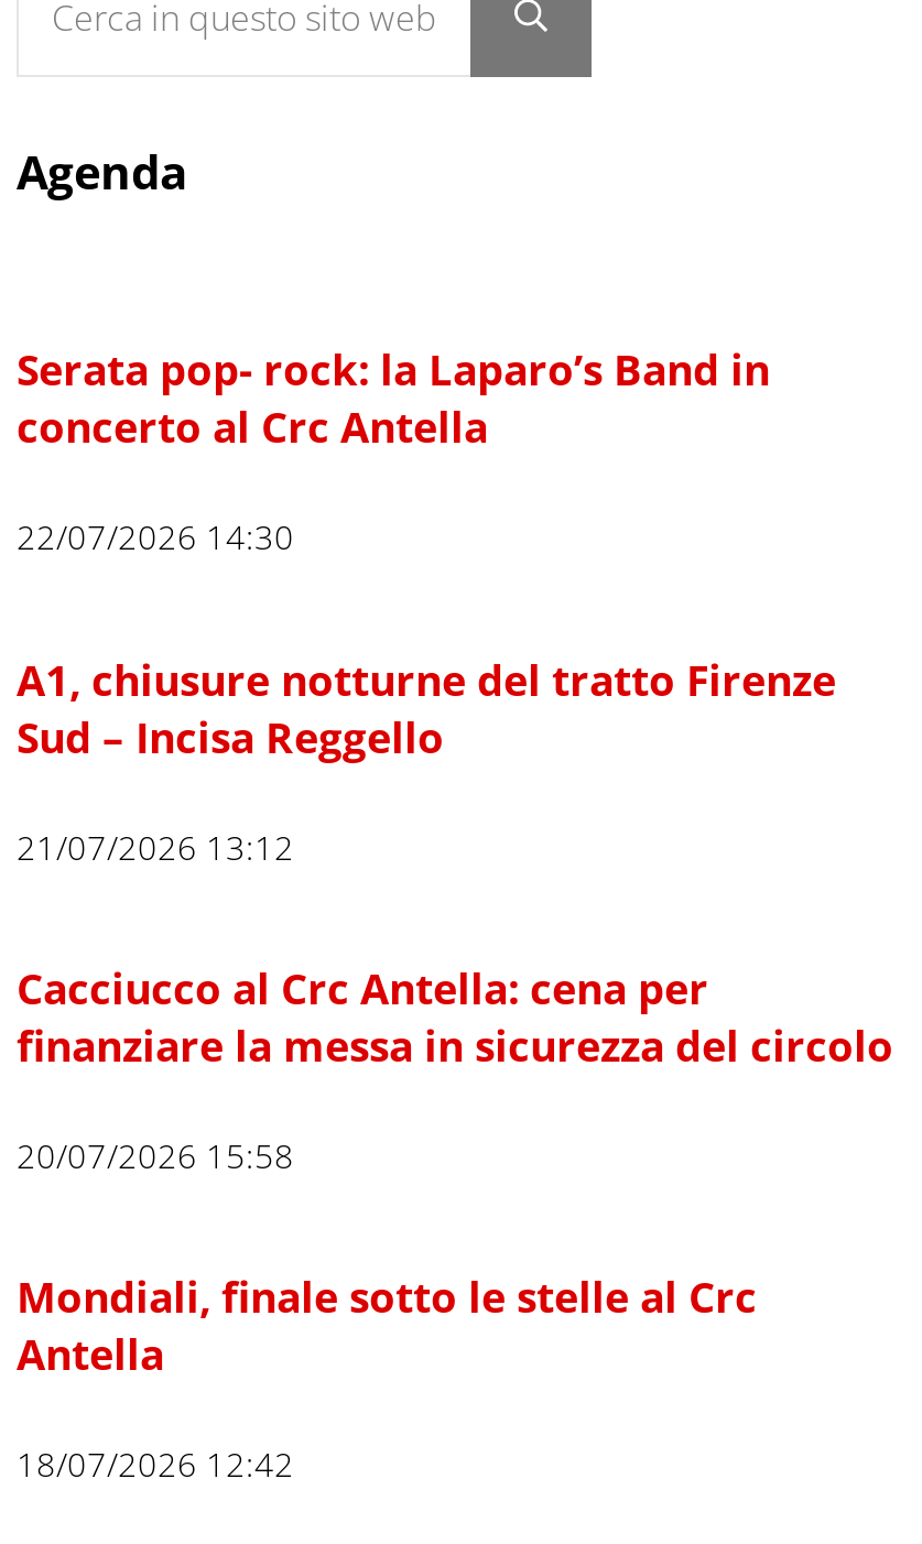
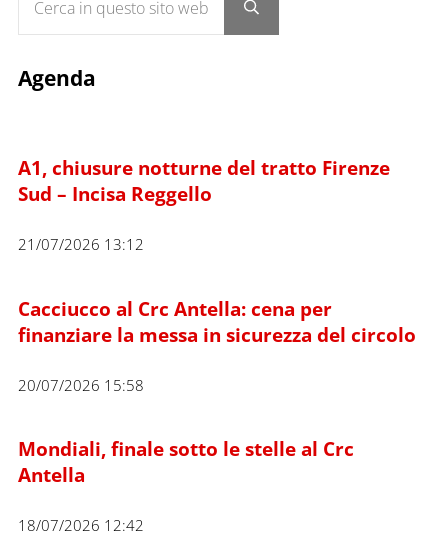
[17,342,770,559] Serata pop- rock: la Laparo’s Band in | concerto al Crc Antella | 22/07/2026 14:30 -> none

